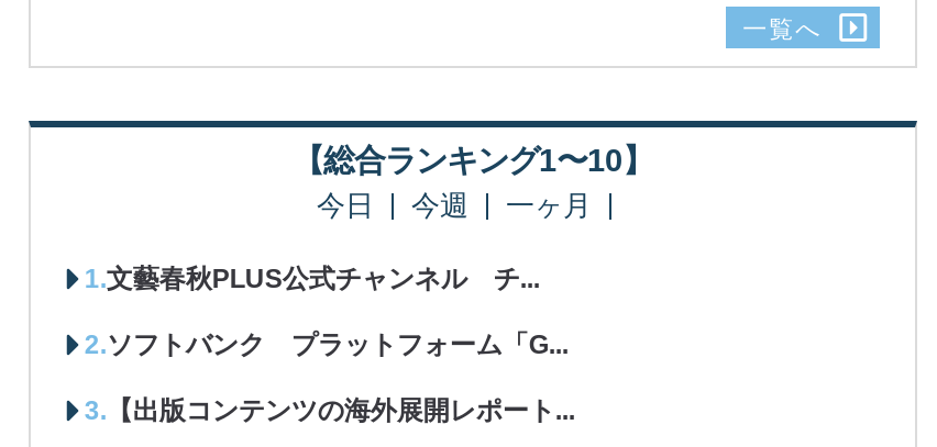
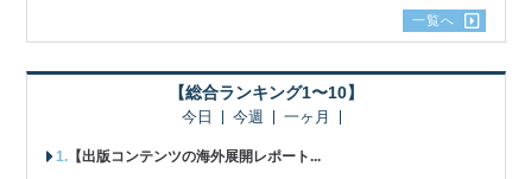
[106,263,568,360] 文藝春秋PLUS公式チャンネル チ... | ソフトバンク プラットフォーム「G... -> none

